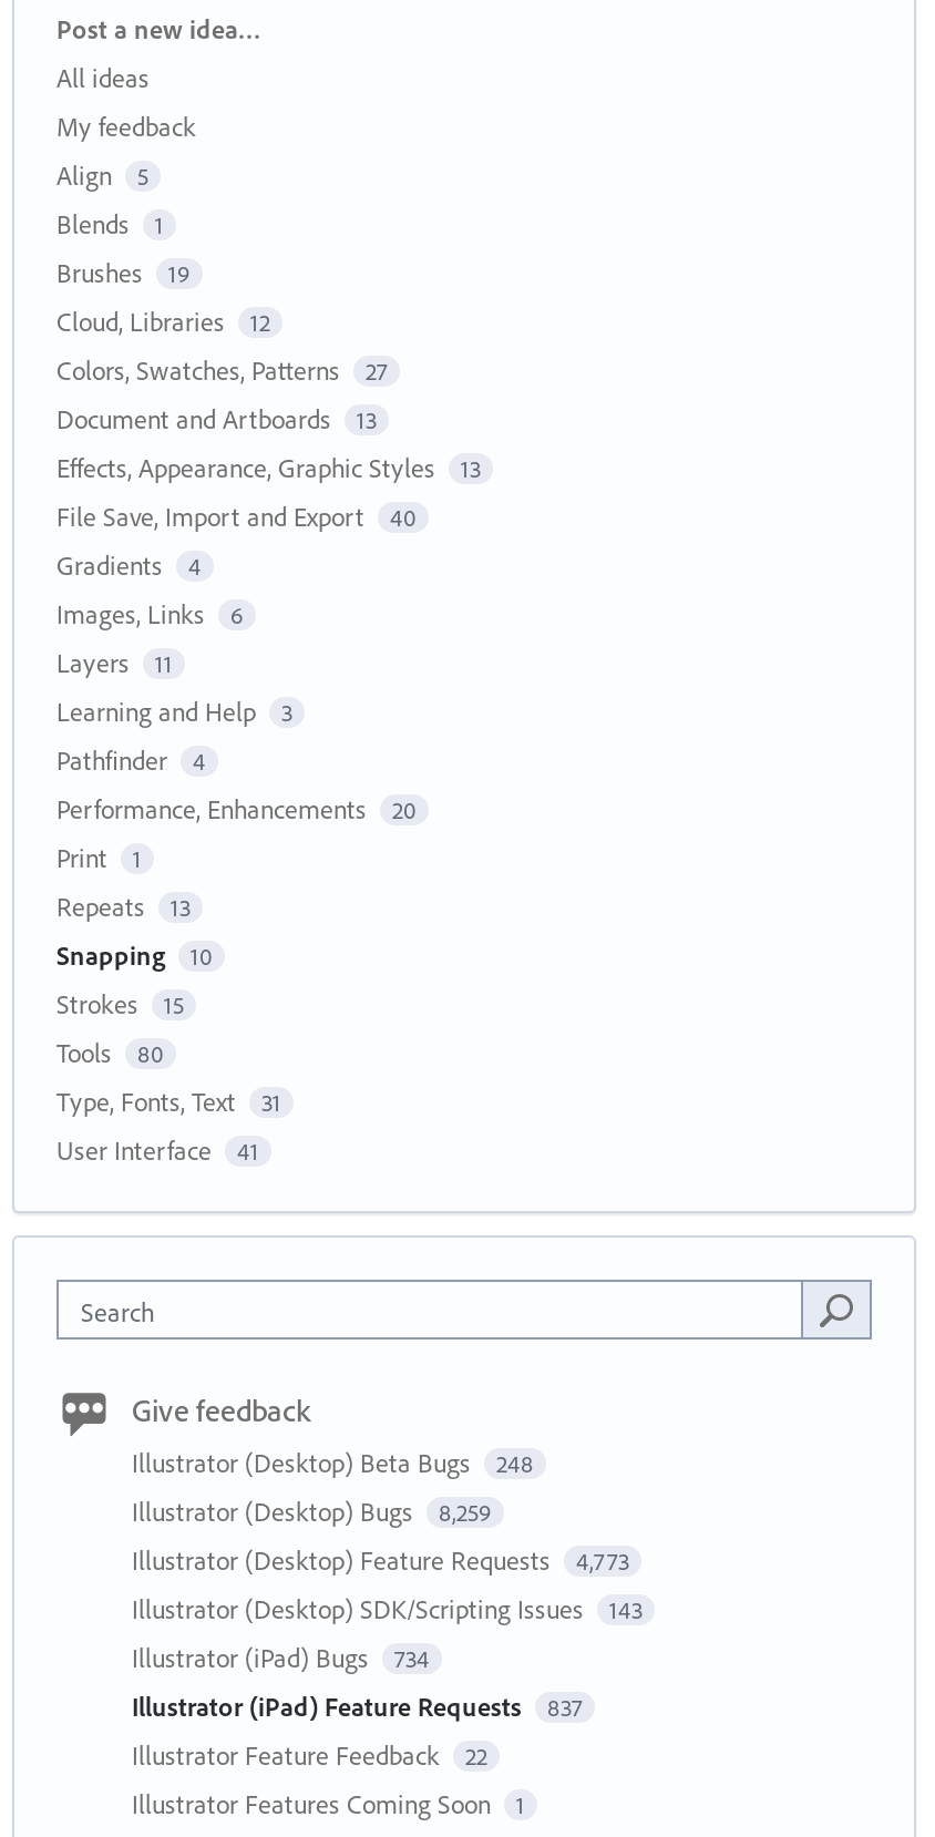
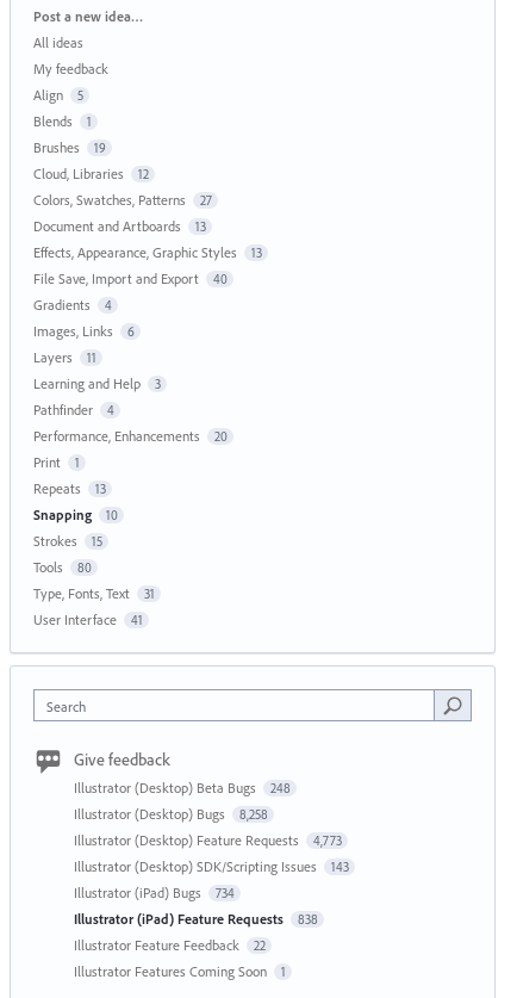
[132,1494,492,1527] Illustrator (Desktop) Bugs 8,259 -> [74,804,267,822] Illustrator (Desktop) Bugs 8,258
[132,1689,583,1722] Illustrator (iPad) Feature Requests 837 -> [74,909,317,927] Illustrator (iPad) Feature Requests 838

